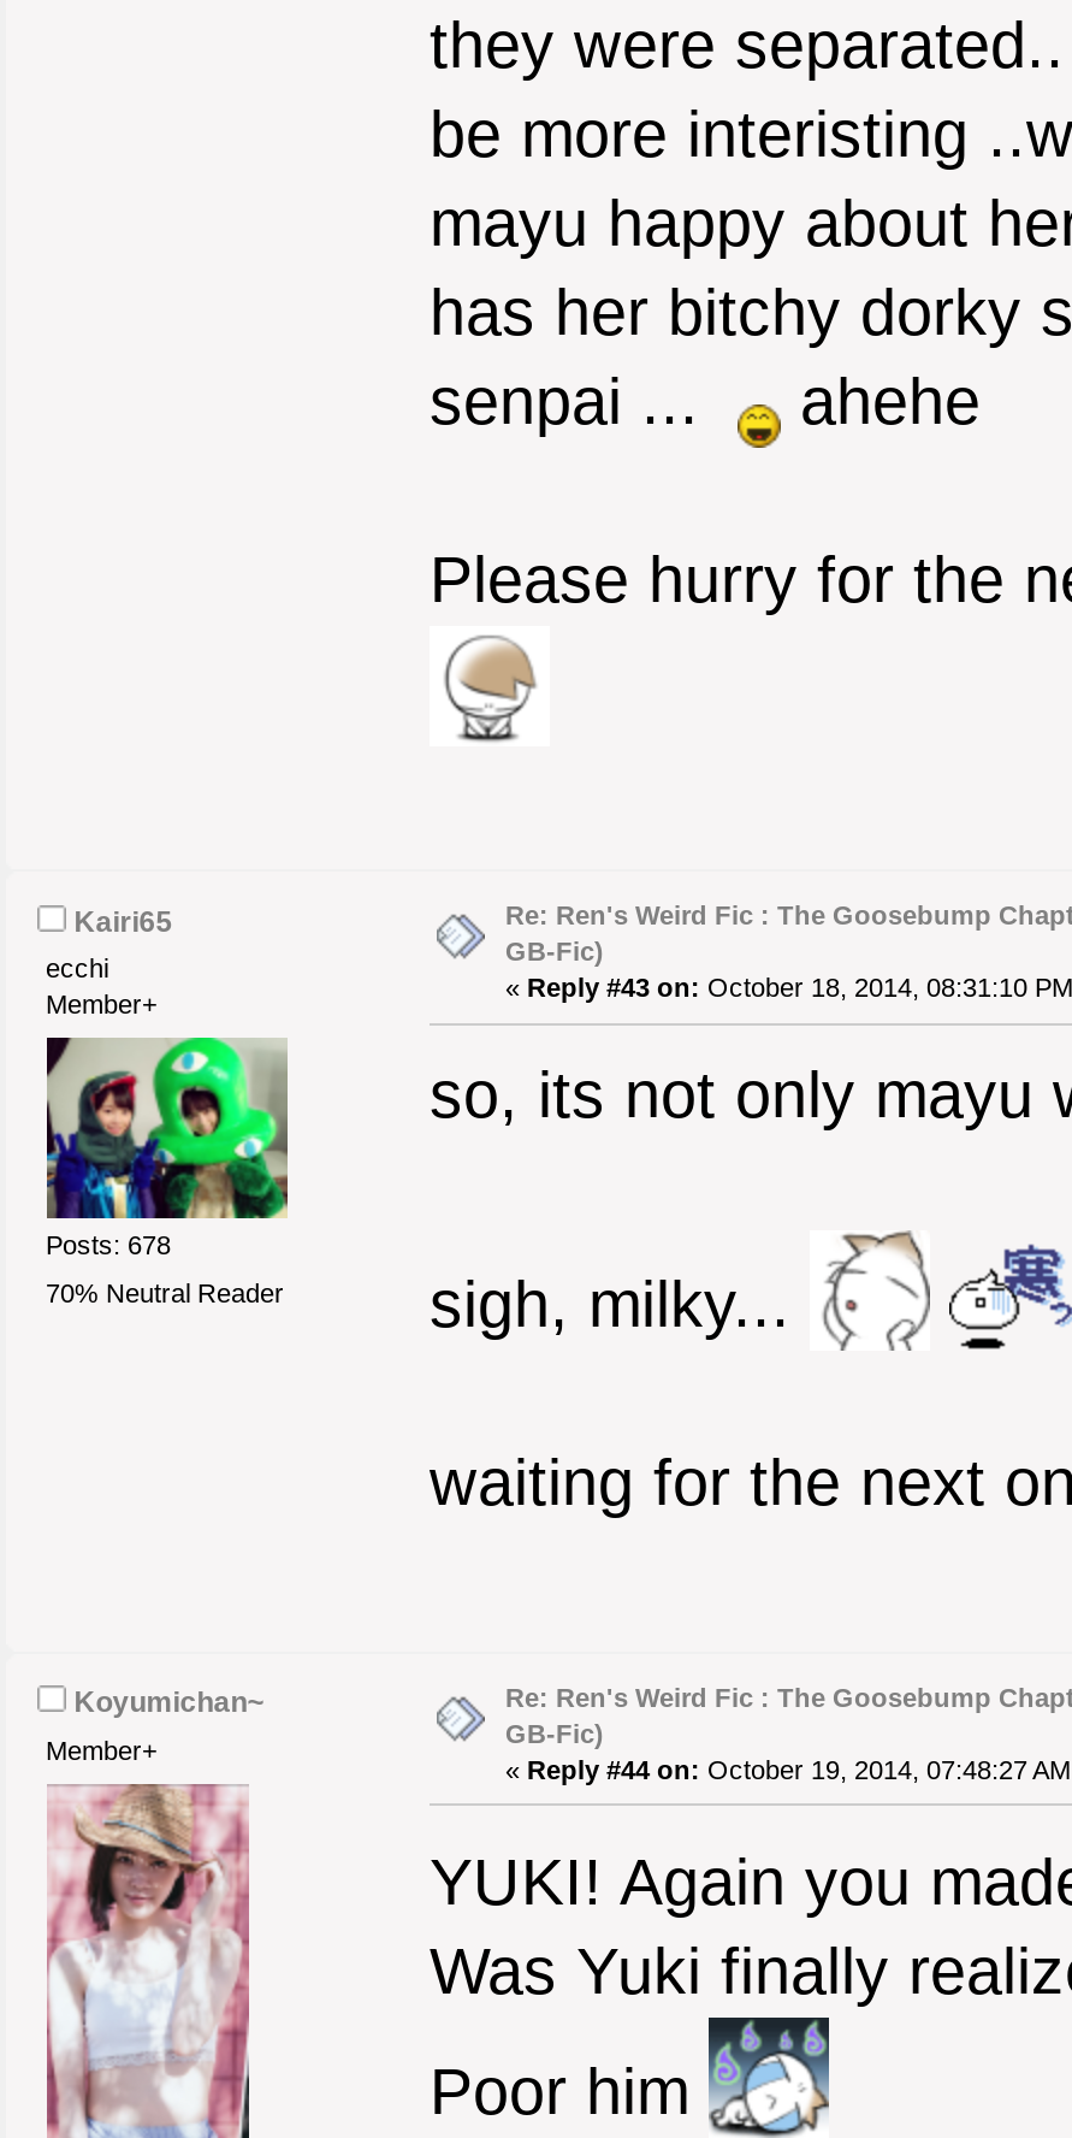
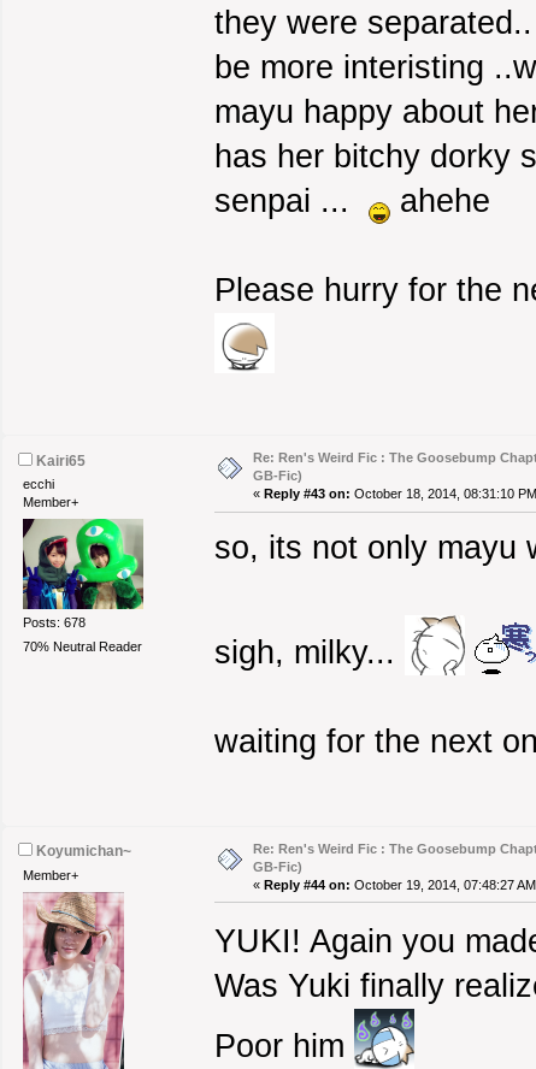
[446,633,535,732] [image] -> [223,318,269,366] [image]

